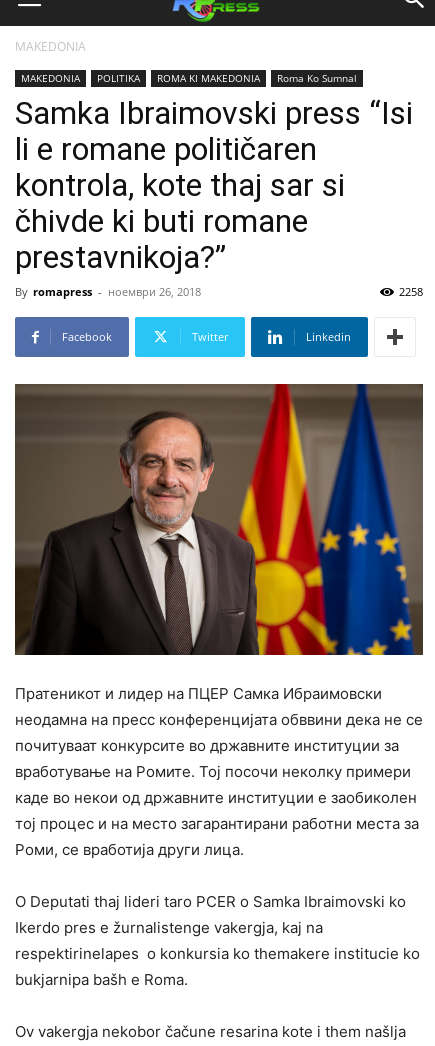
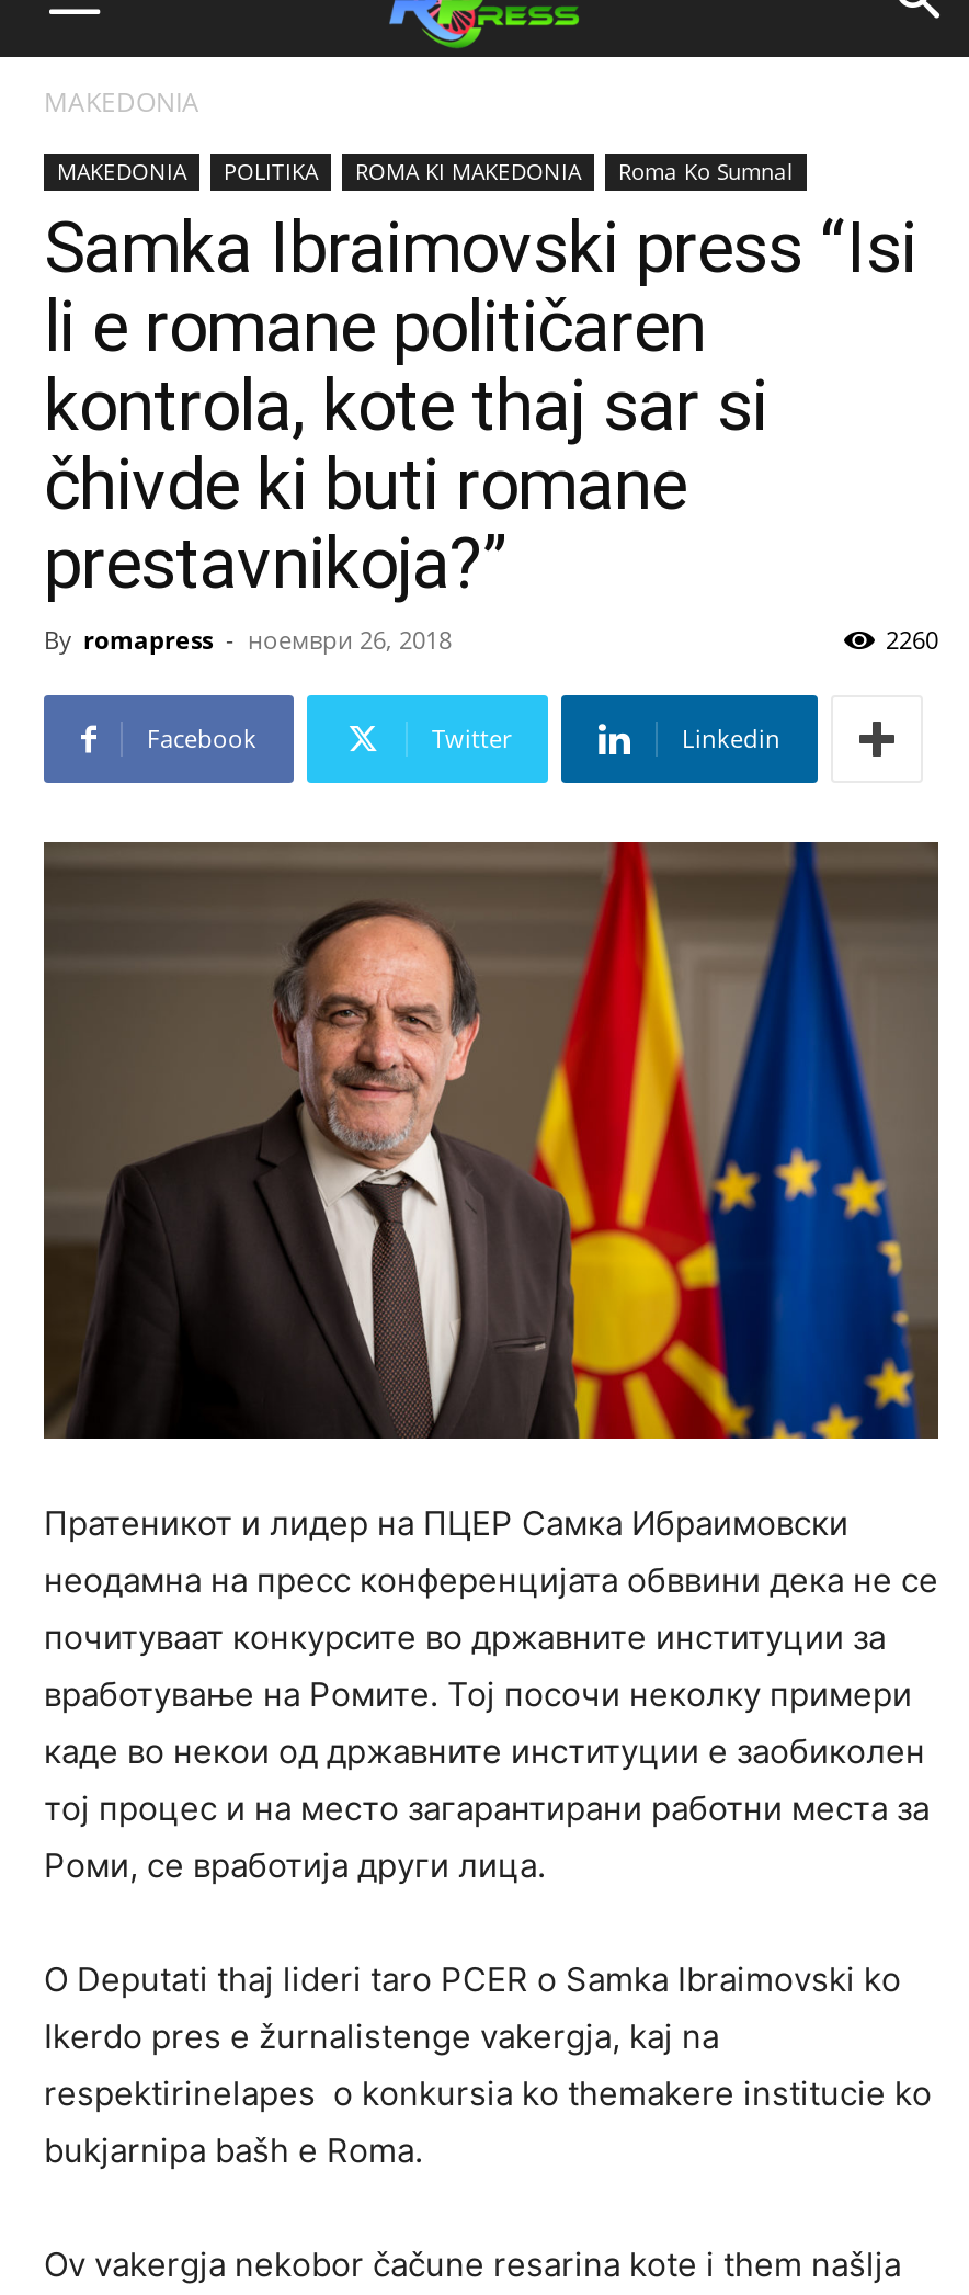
[399,284,423,299] 2258 -> [886,623,938,656] 2260

